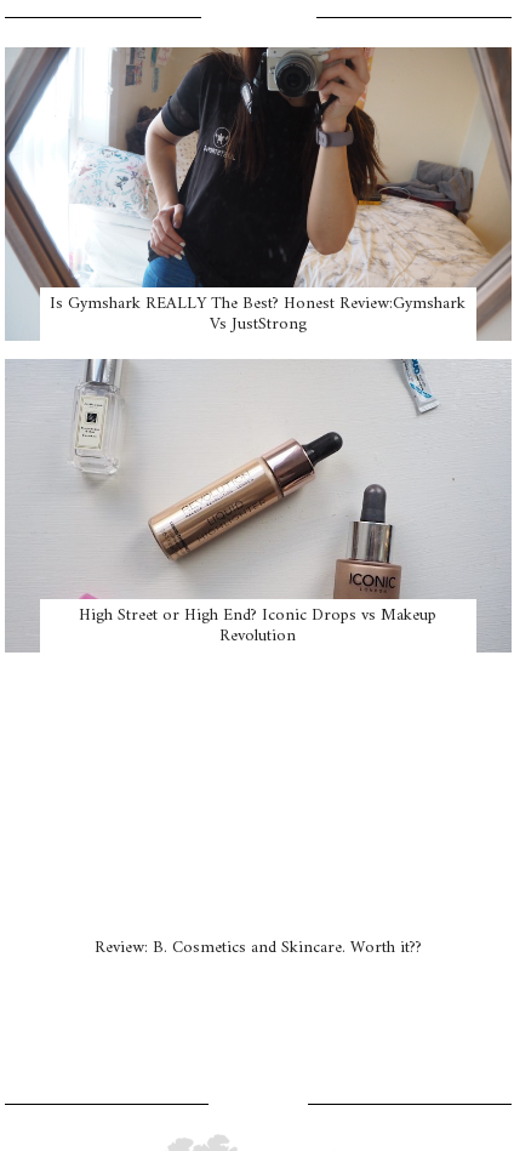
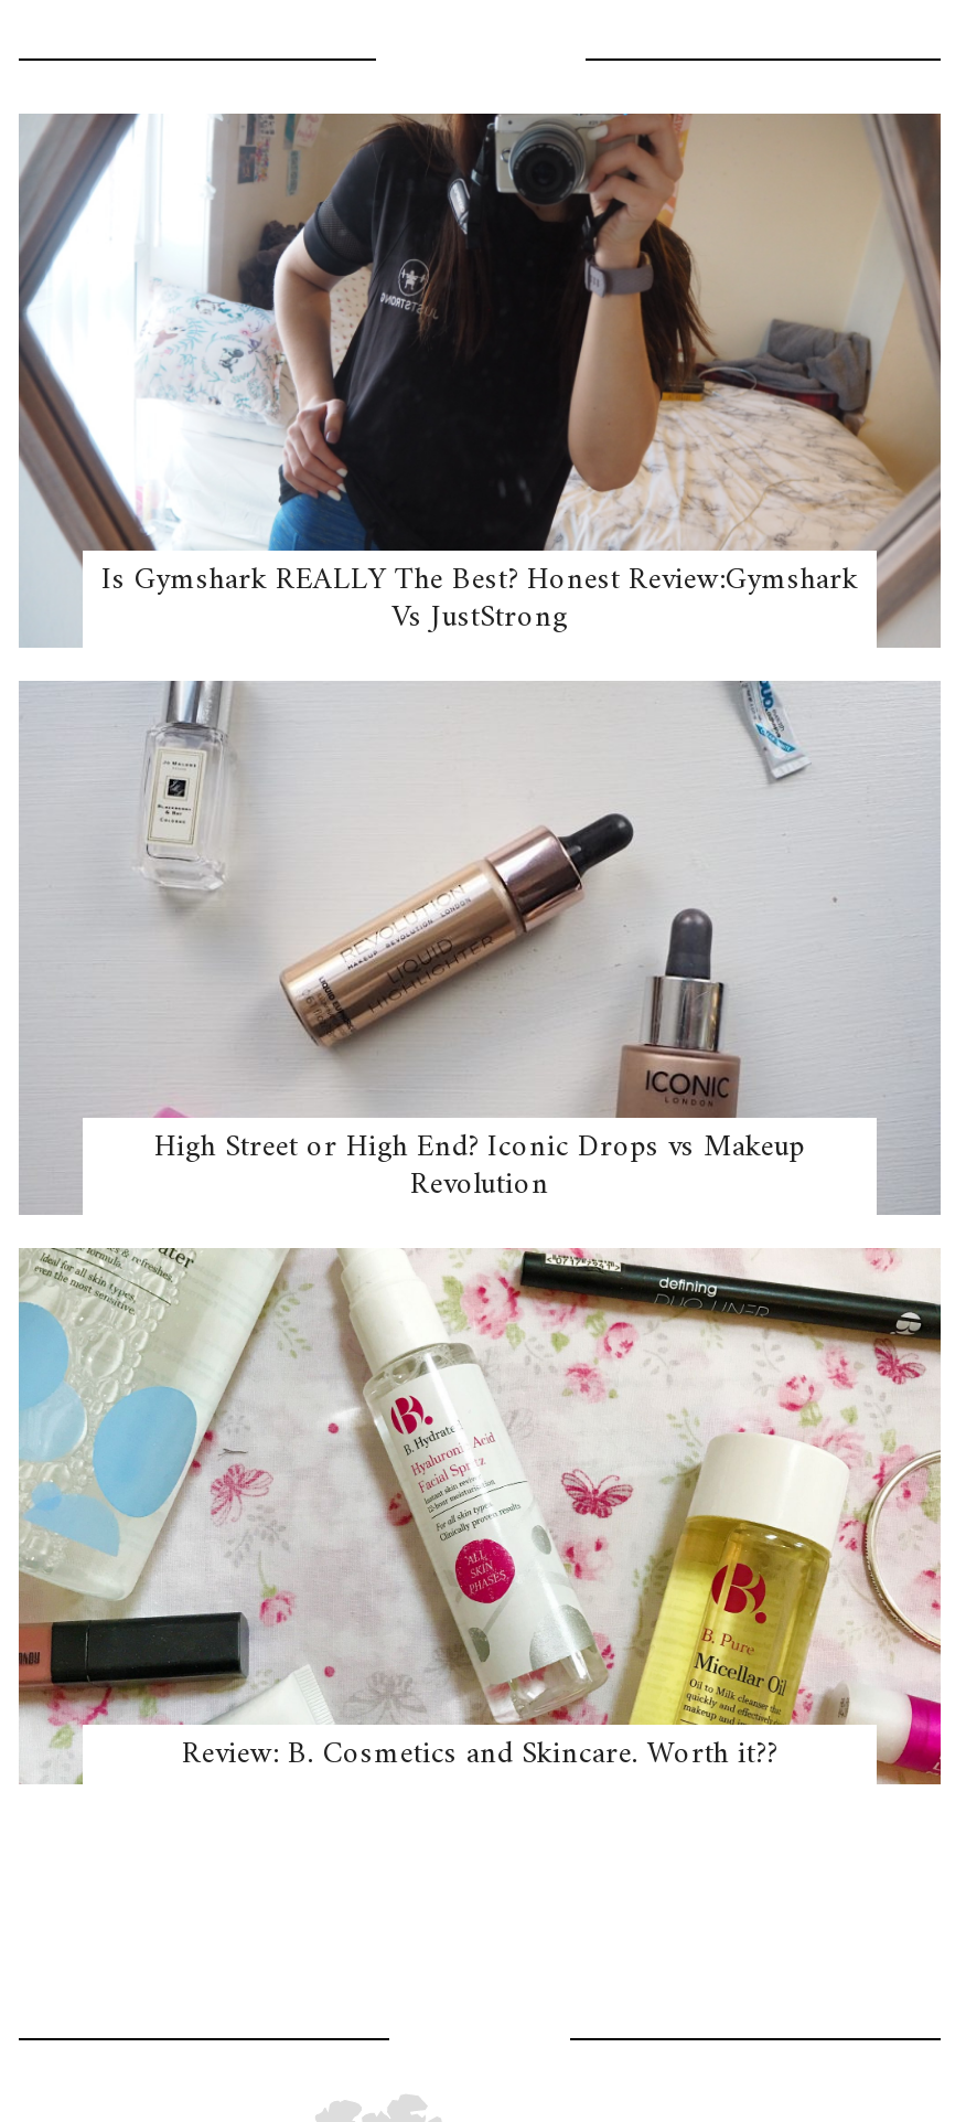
none -> [17,1246,943,1787] [image]

